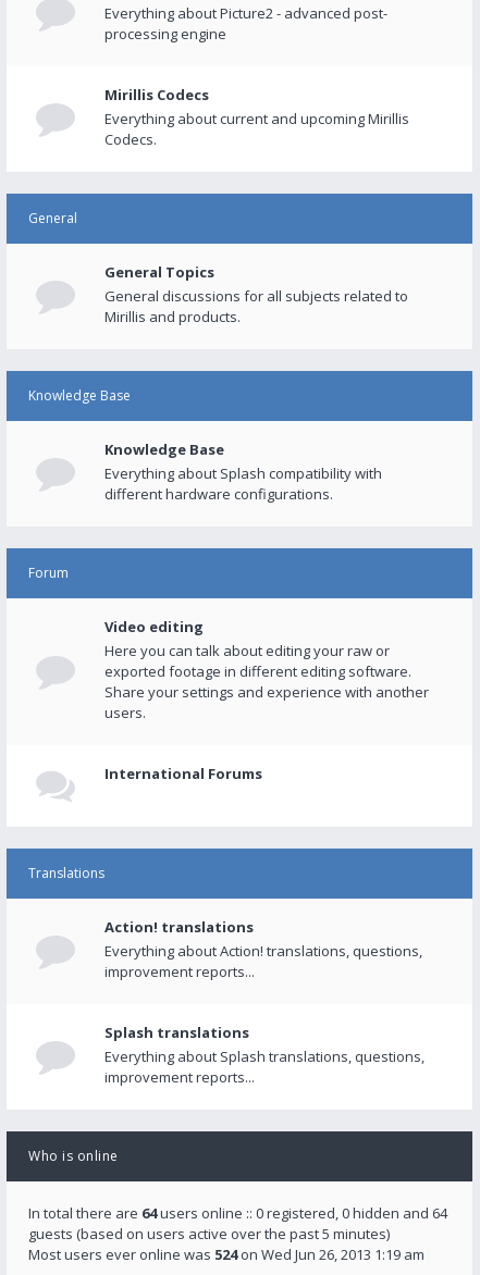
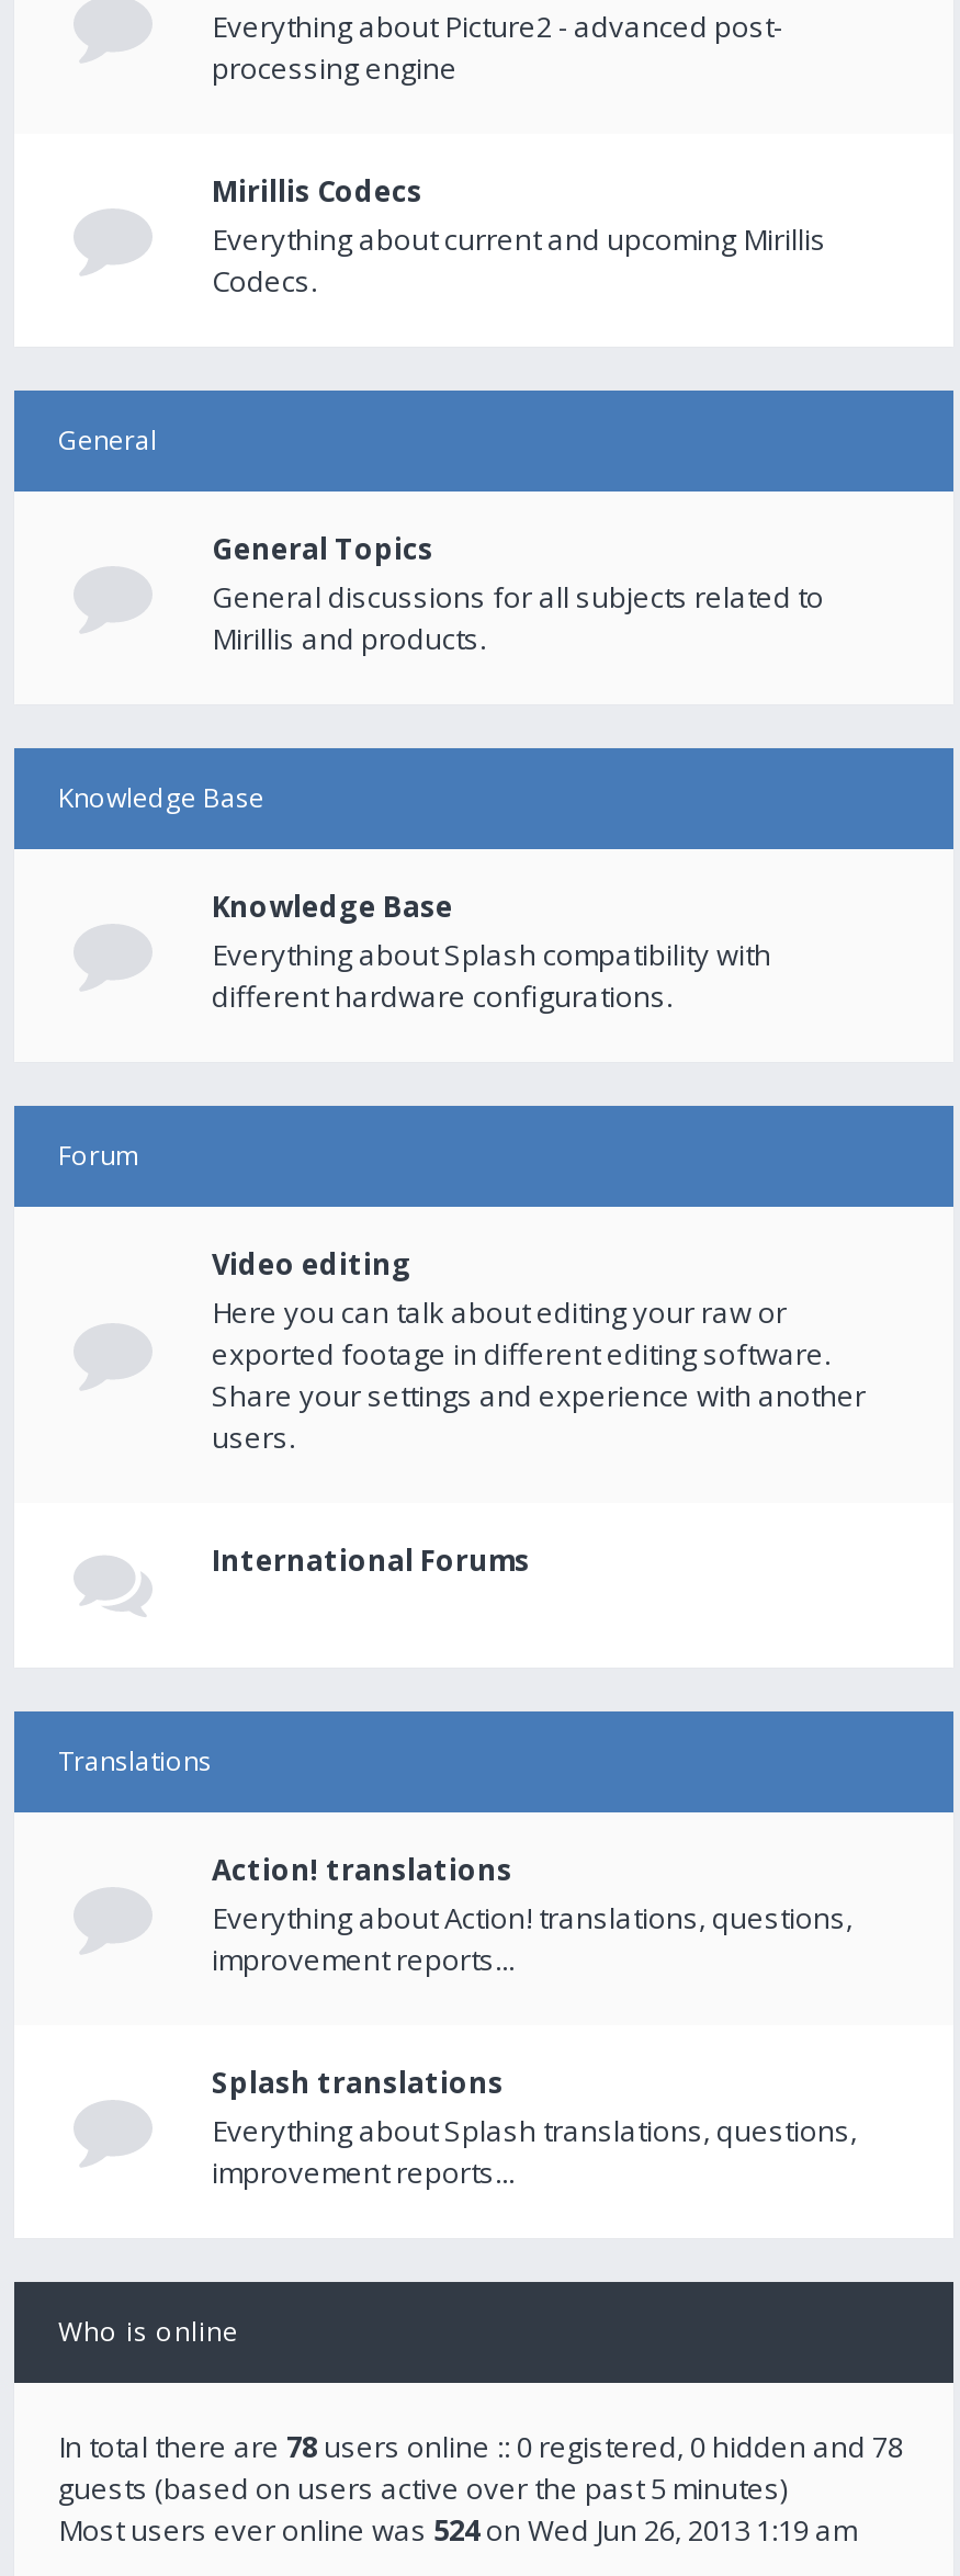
[28,1203,447,1223] In total there are 64 users online :: 0 registered, 0 hidden and 64 -> [58,2427,903,2466] In total there are 78 users online :: 0 registered, 0 hidden and 78

